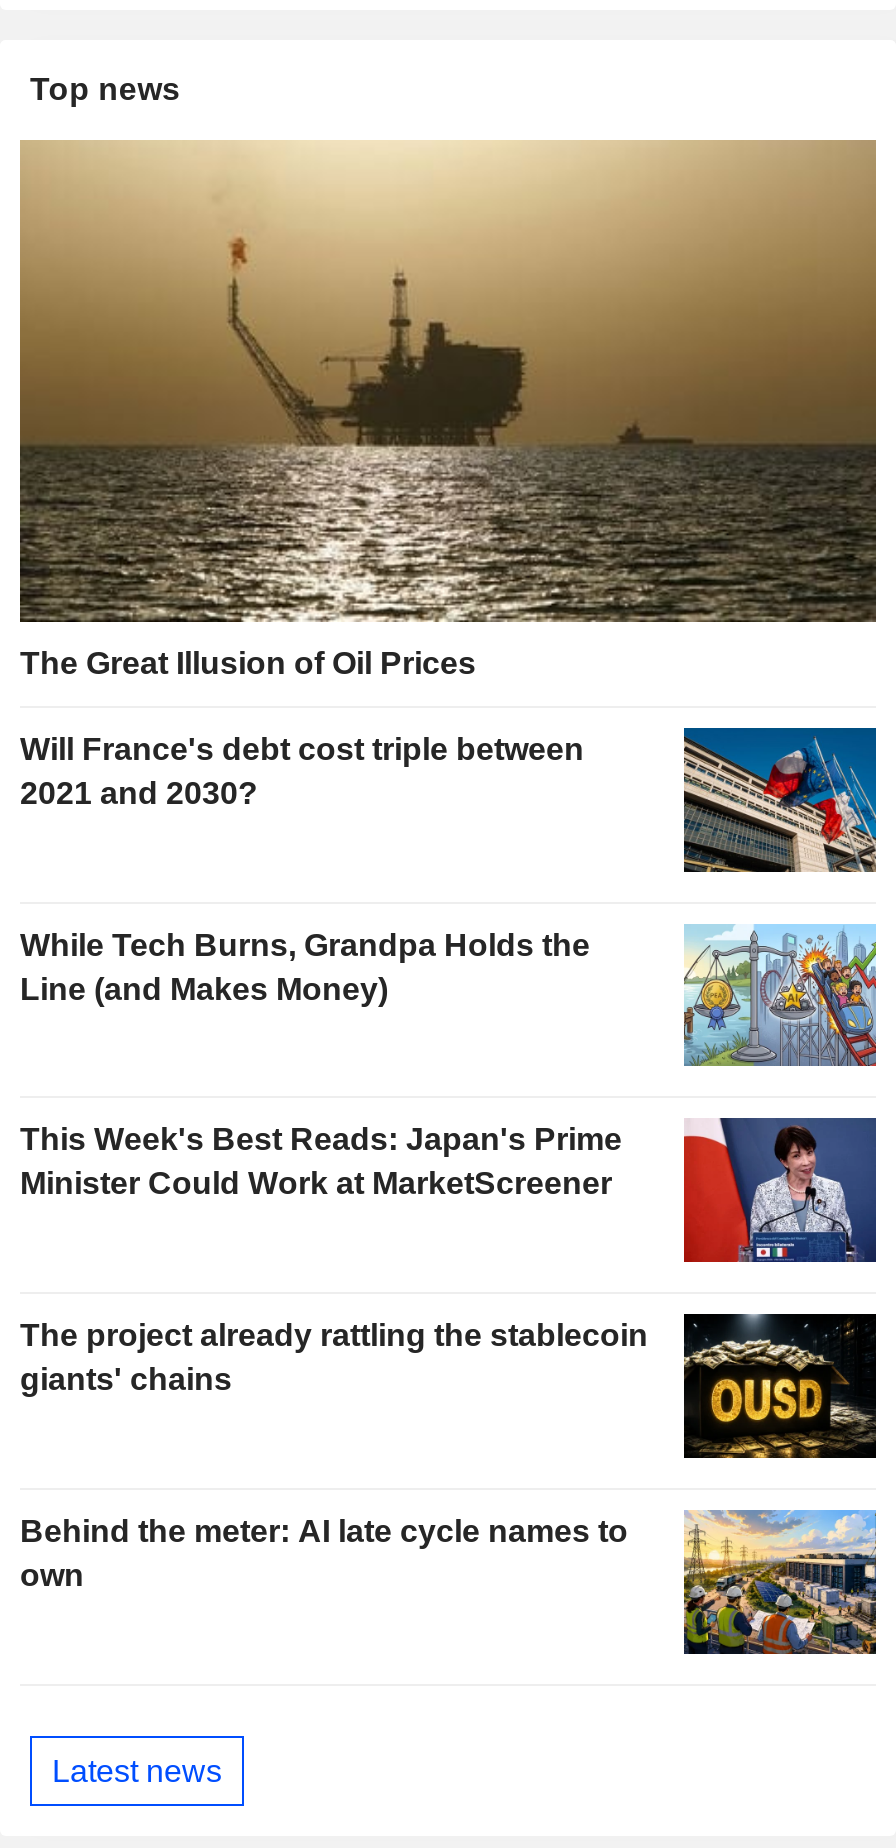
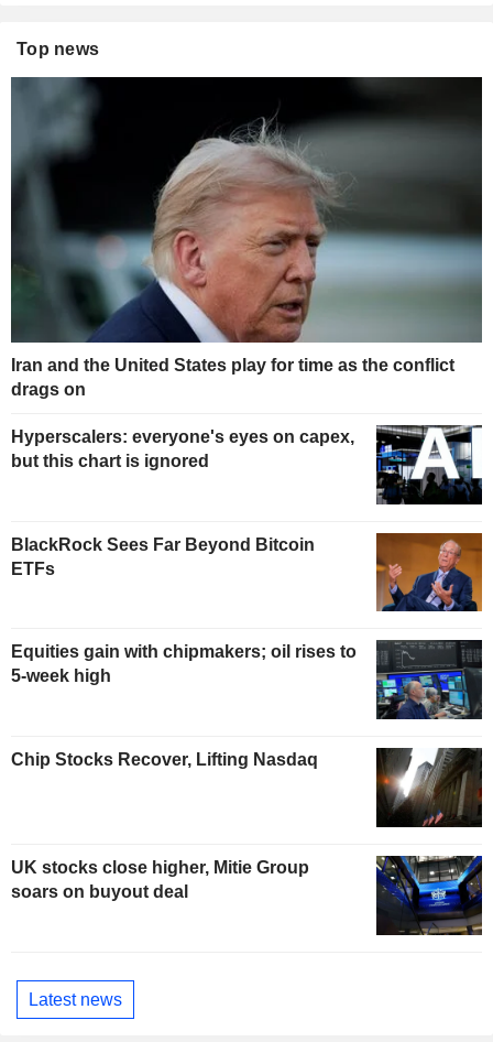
[18,138,878,680] [image] | The Great Illusion of Oil Prices -> [10,76,483,399] [image] | Iran and the United States play for time as the conflict | drags on
[20,732,584,810] Will France's debt cost triple between | 2021 and 2030? -> [11,427,354,470] Hyperscalers: everyone's eyes on capex, | but this chart is ignored
[682,726,878,874] [image] -> [376,424,483,506] [image]
[20,927,590,1005] While Tech Burns, Grandpa Holds the | Line (and Makes Money) -> [11,535,315,578] BlackRock Sees Far Beyond Bitcoin | ETFs
[684,924,878,1068] [image] -> [375,532,483,612] [image]
[20,1116,876,1264] [image] | This Week's Best Reads: Japan's Prime | Minister Could Work at MarketScreener -> [11,639,482,720] [image] | Equities gain with chipmakers; oil rises to | 5-week high
[20,1319,648,1397] The project already rattling the stablecoin | giants' chains -> [11,750,318,769] Chip Stocks Recover, Lifting Nasdaq
[682,1312,872,1460] [image] -> [376,747,482,828] [image]
[20,1514,628,1592] Behind the meter: AI late cycle names to | own -> [11,858,309,901] UK stocks close higher, Mitie Group | soars on buyout deal
[682,1508,878,1656] [image] -> [375,855,482,936] [image]

